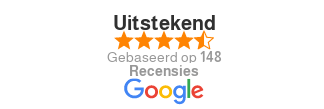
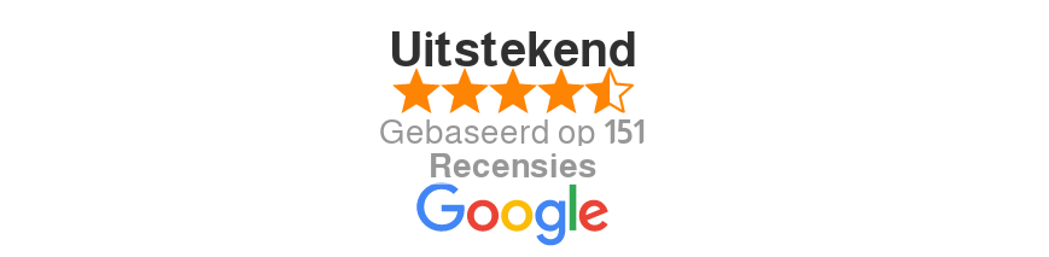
[106,49,221,65] Gebaseerd op 148 -> [379,112,647,150] Gebaseerd op 151

